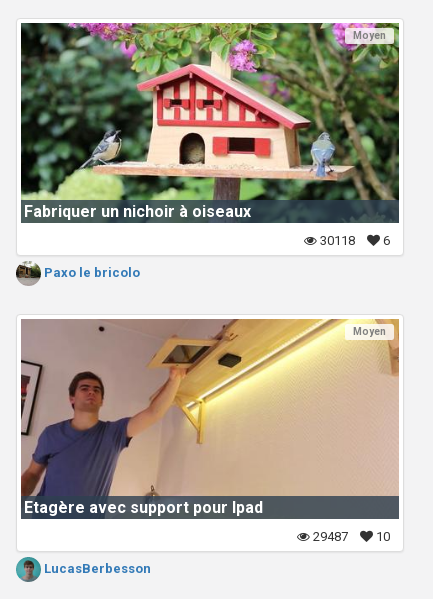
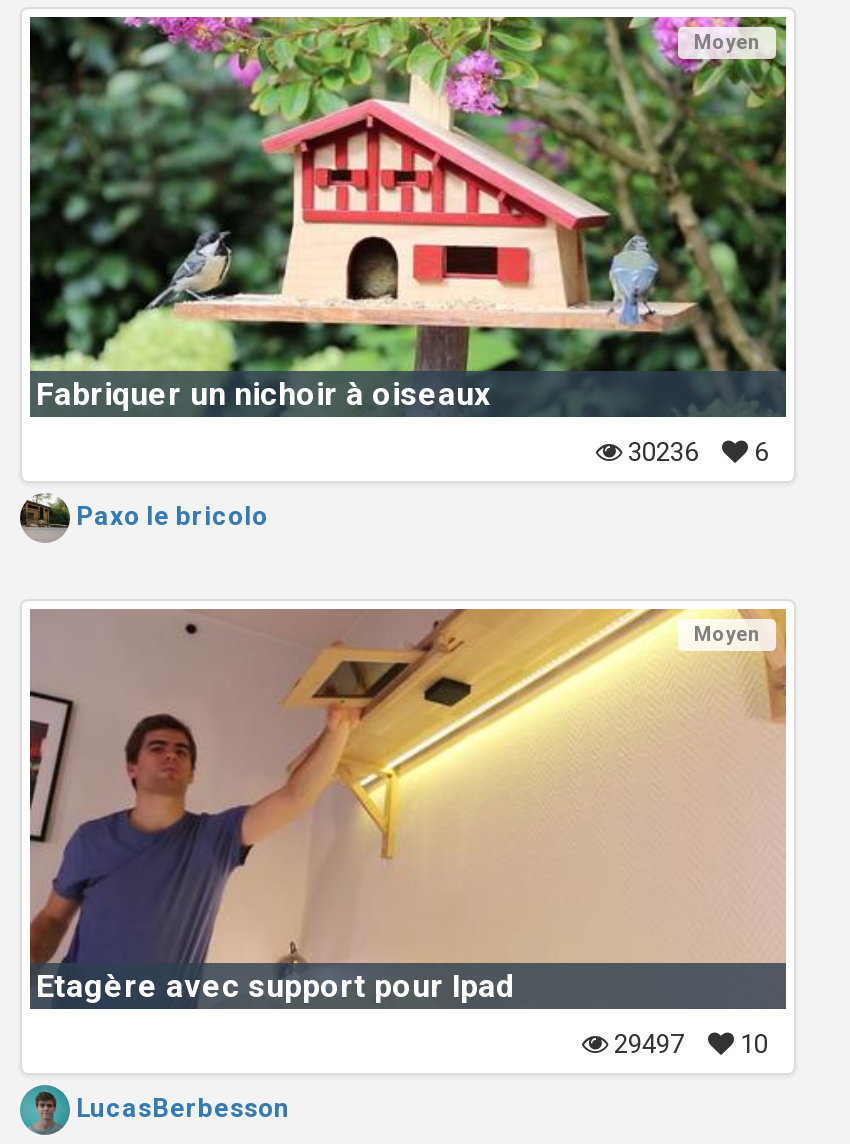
[317,233,390,248] 30118 6 -> [622,437,768,467] 30236 6
[310,529,390,544] 29487 10 -> [608,1029,768,1059] 29497 10

